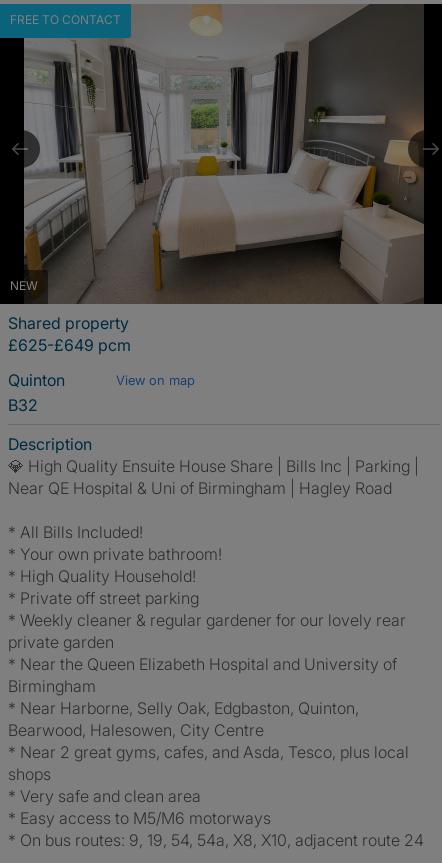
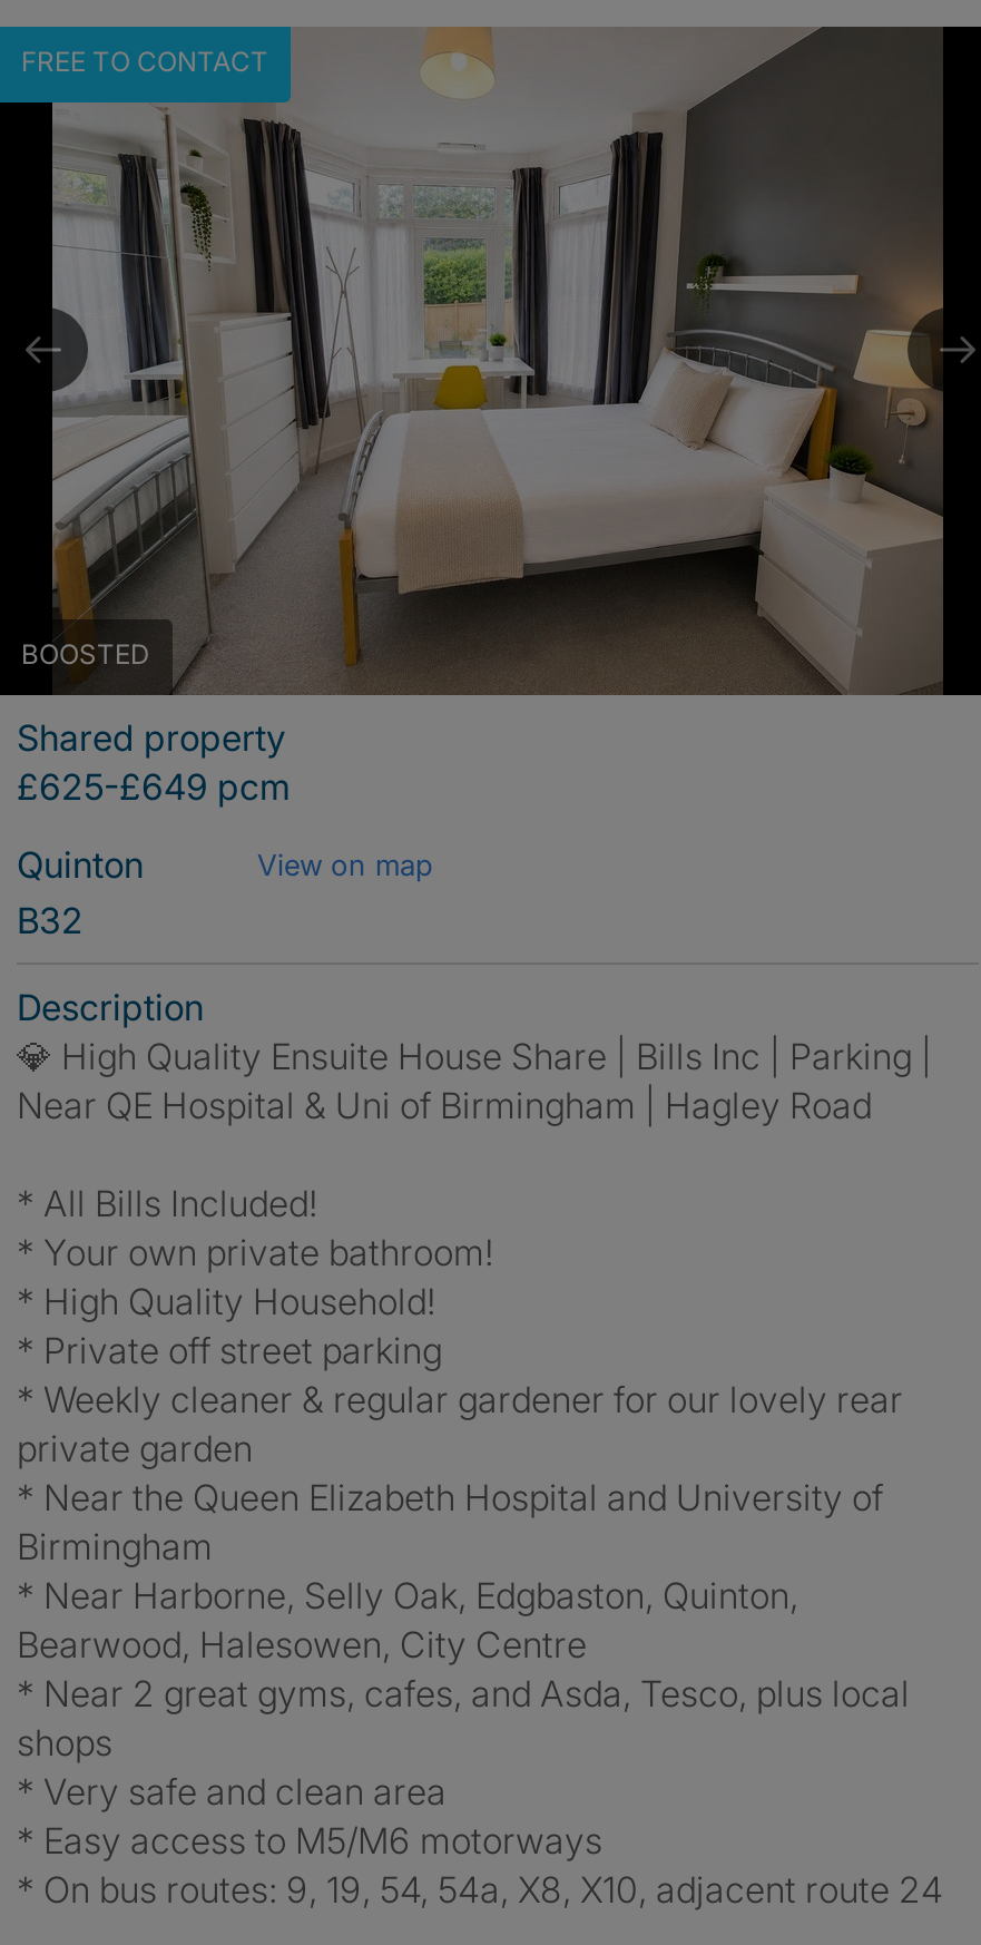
[10,278,38,293] NEW -> [21,637,150,671] BOOSTED

